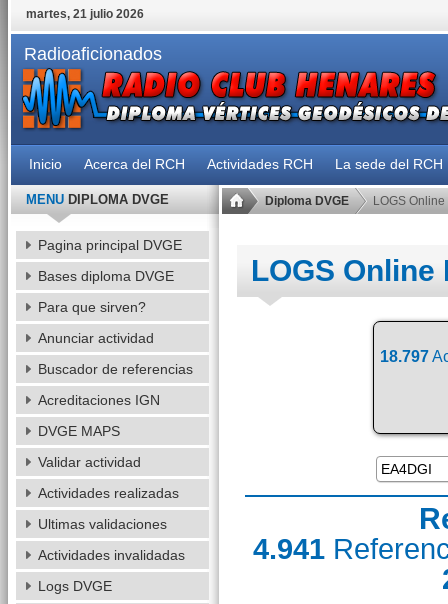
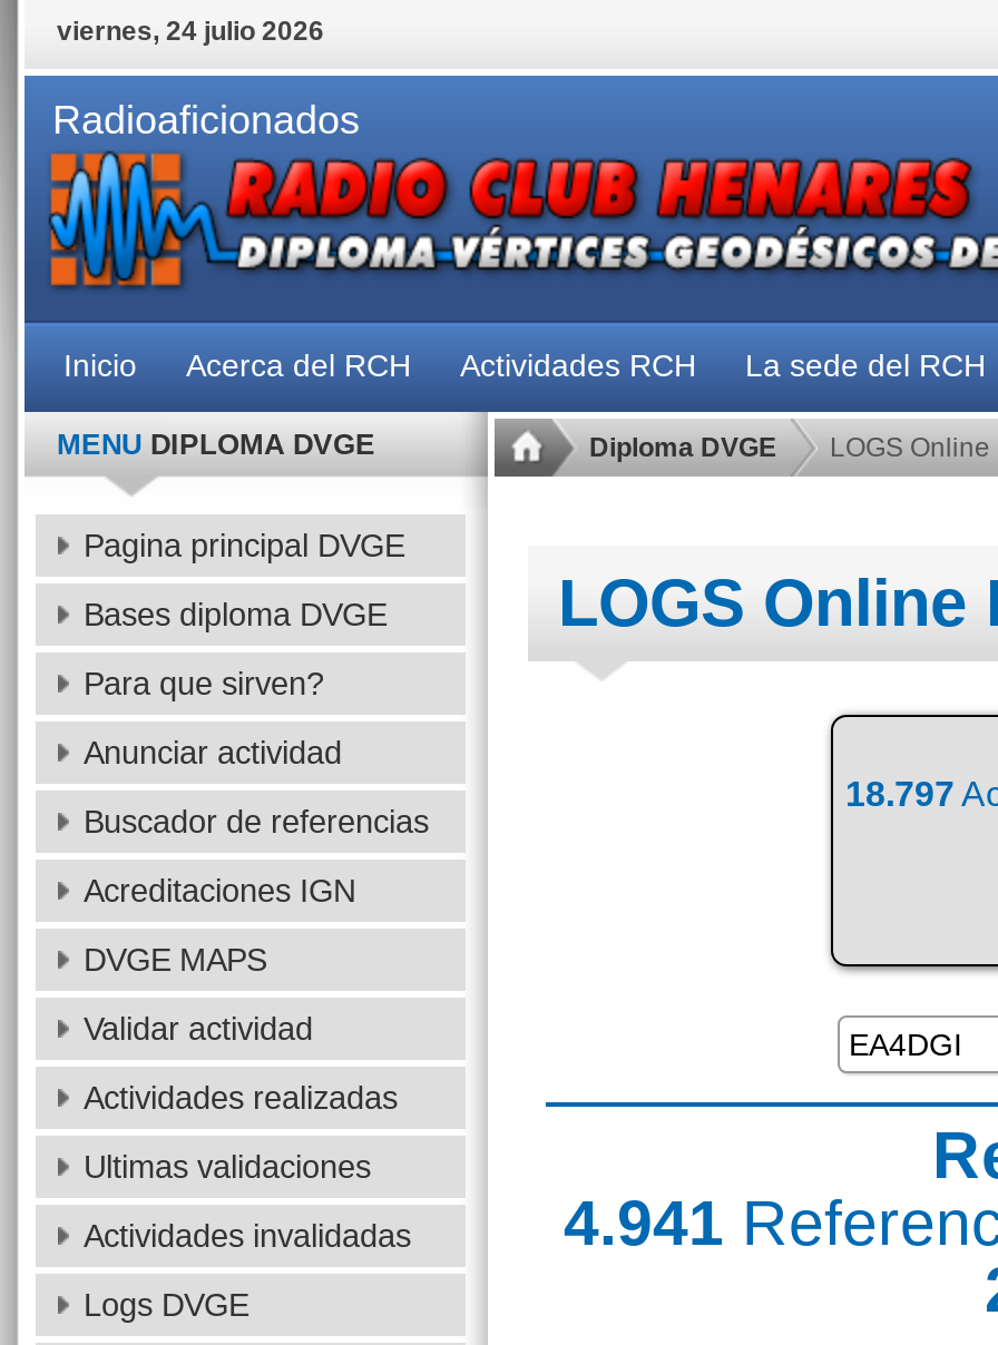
[25,7,143,21] martes, 21 julio 2026 -> [57,16,324,47] viernes, 24 julio 2026

